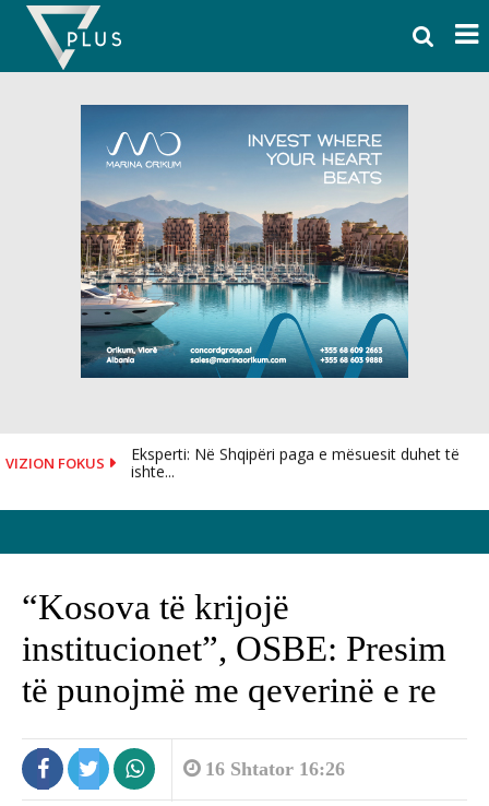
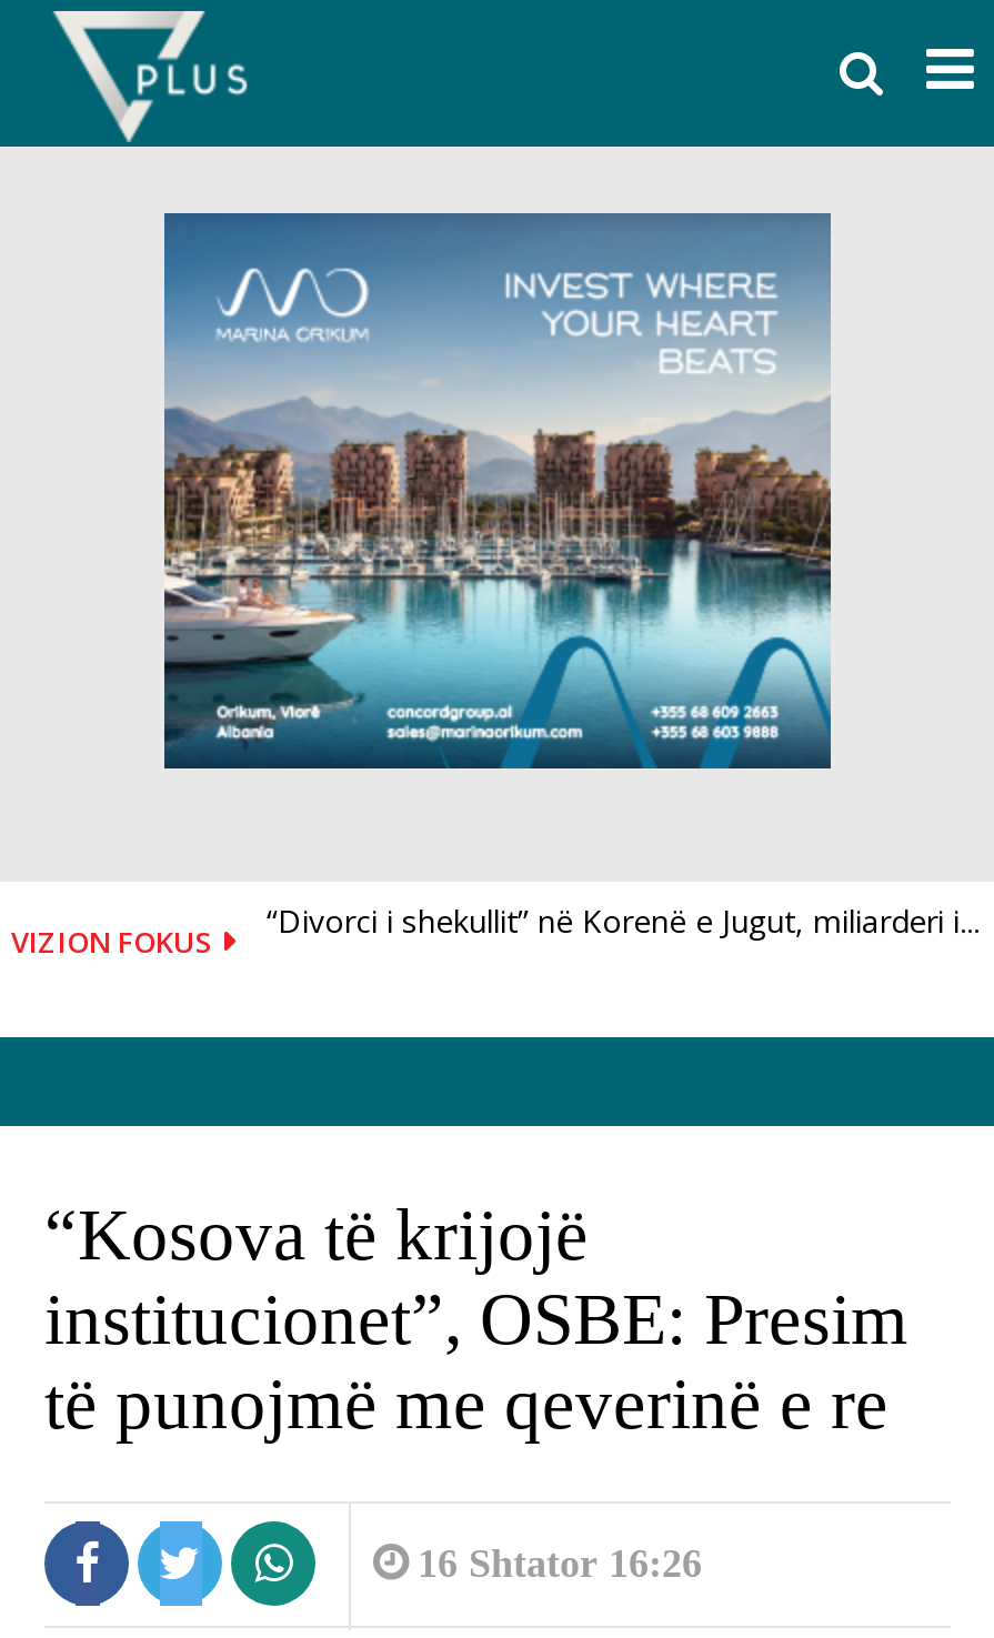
[131,442,460,481] Eksperti: Në Shqipëri paga e mësuesit duhet të | ishte... -> [267,900,980,942] “Divorci i shekullit” në Korenë e Jugut, miliarderi i...

